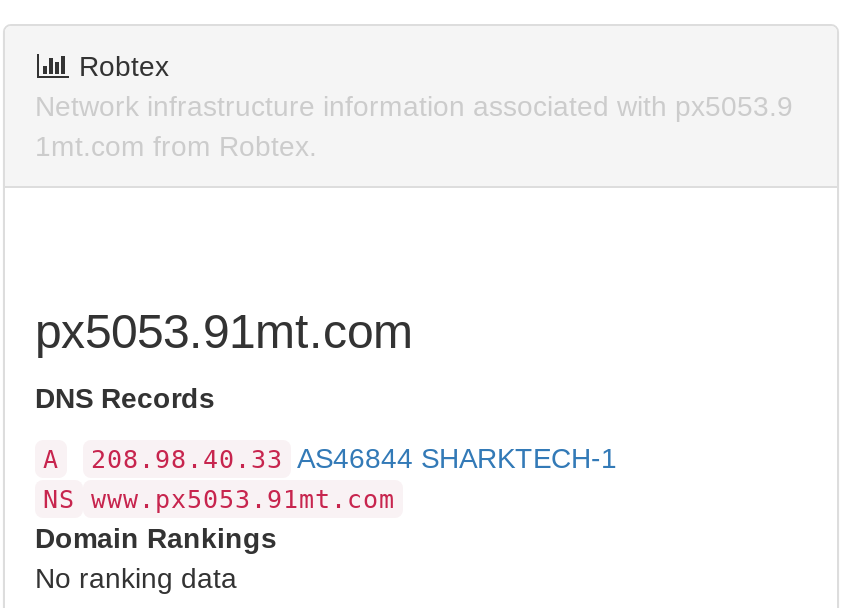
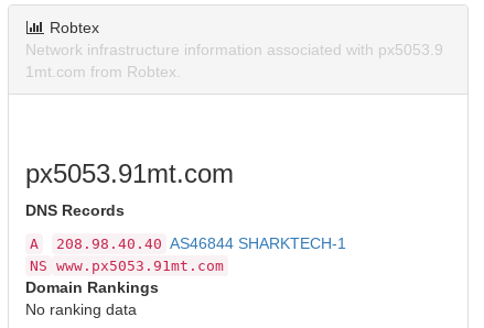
[43,442,617,474] A 208.98.40.33 AS46844 SHARKTECH-1 -> [30,234,346,252] A 208.98.40.40 AS46844 SHARKTECH-1

